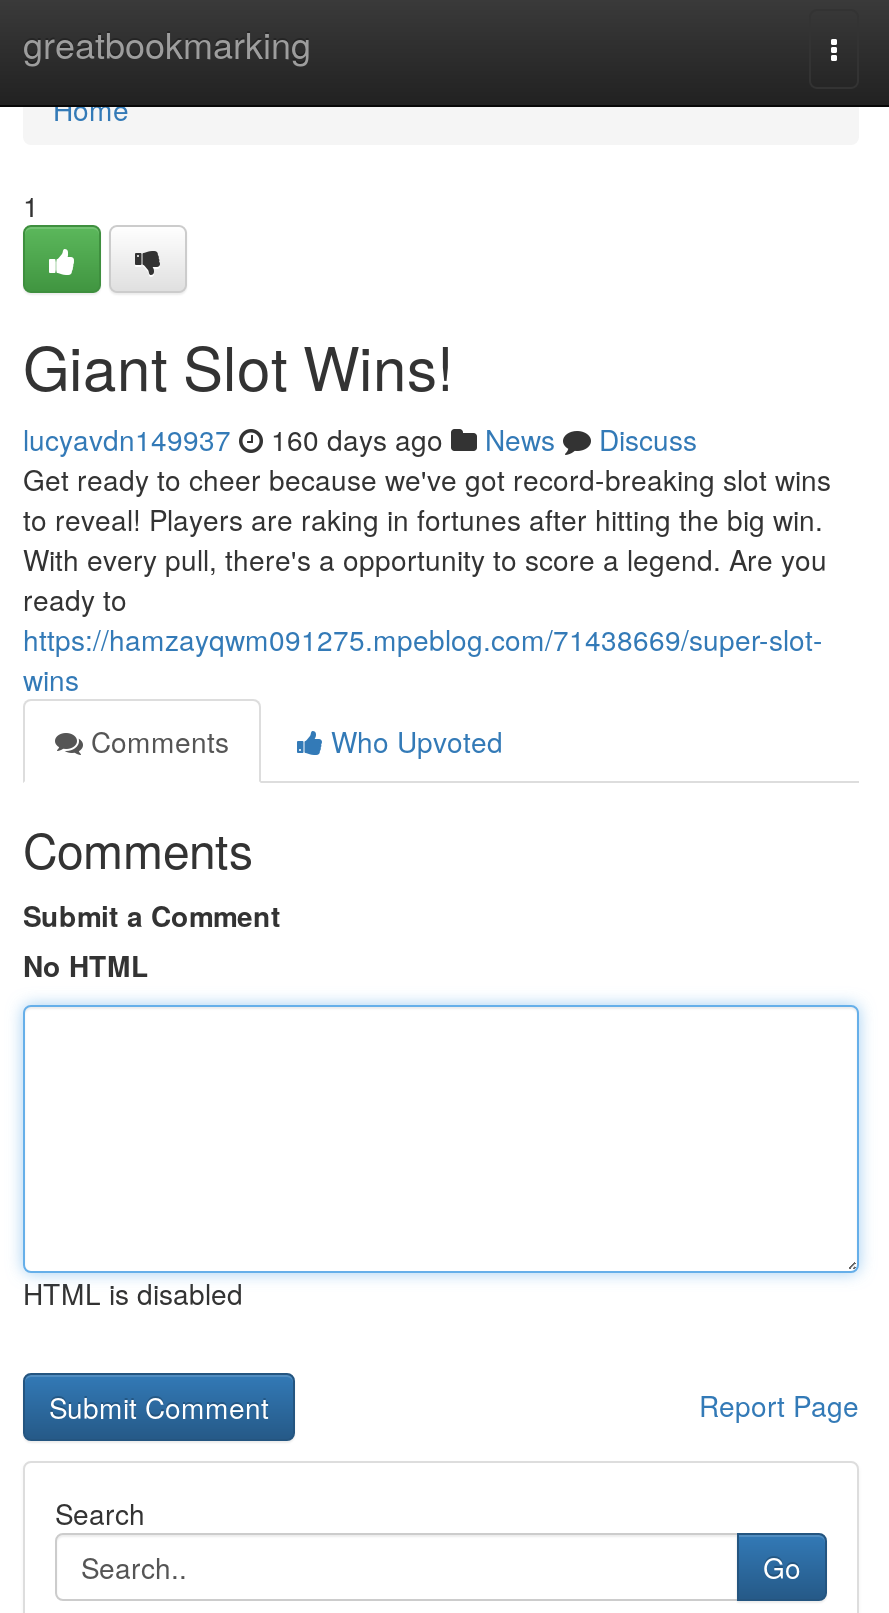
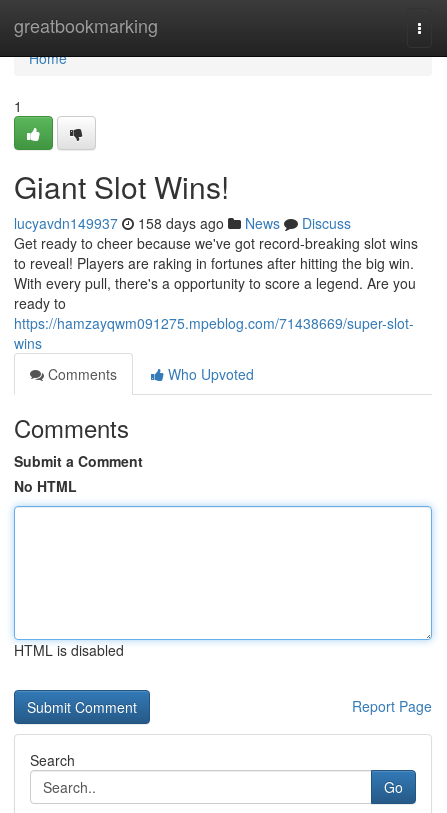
[23,419,697,459] lucyavdn149937 160 days ago News Discuss -> [14,213,351,233] lucyavdn149937 158 days ago News Discuss

